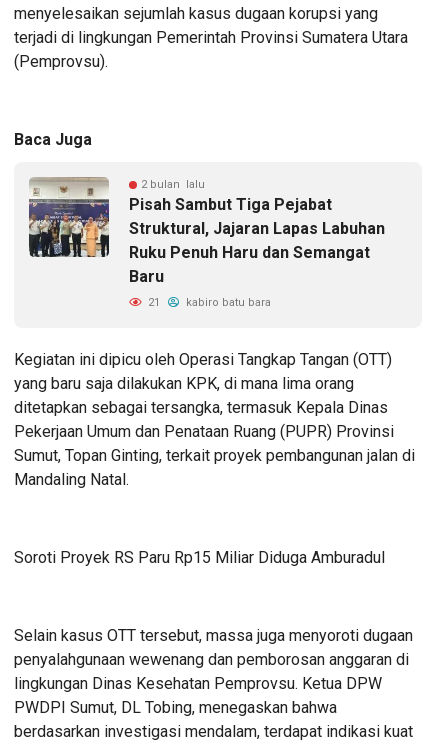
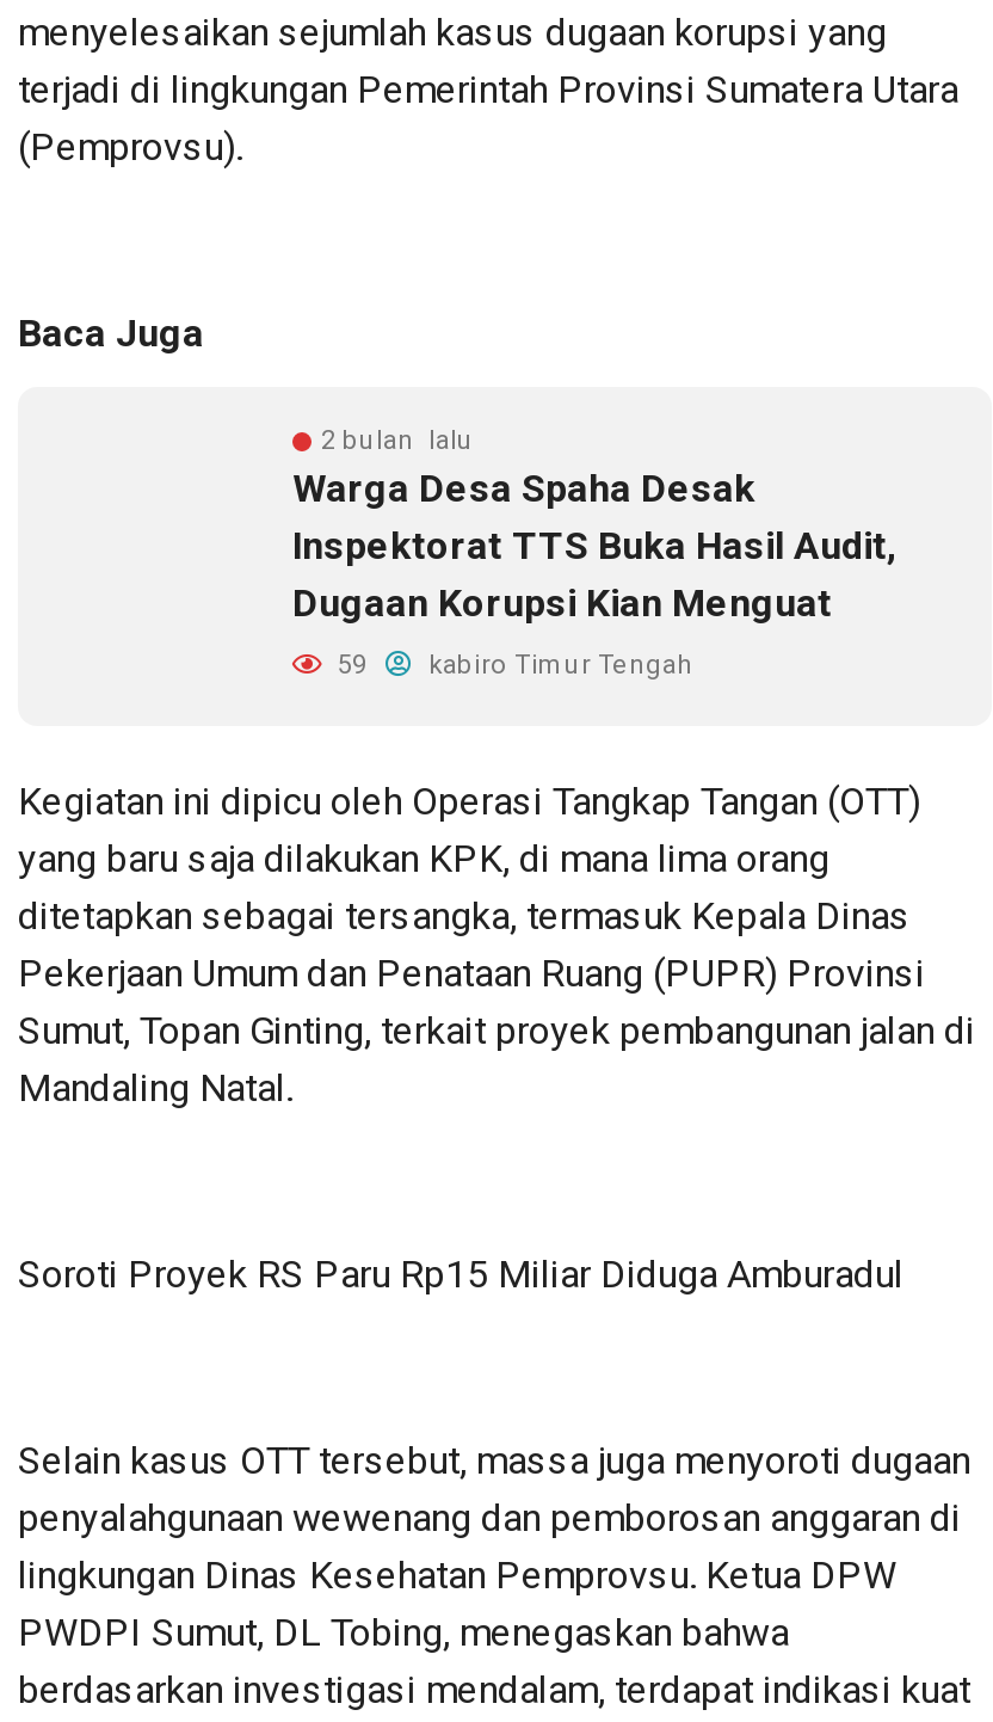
[28,176,110,258] [image] -> none
[129,195,385,286] Pisah Sambut Tiga Pejabat | Struktural, Jajaran Lapas Labuhan | Ruku Penuh Haru dan Semangat | Baru -> [292,465,896,626] Warga Desa Spaha Desak | Inspektorat TTS Buka Hasil Audit, | Dugaan Korupsi Kian Menguat
[145,296,271,309] 21 | kabiro batu bara -> [331,649,693,680] 59 | kabiro Timur Tengah

